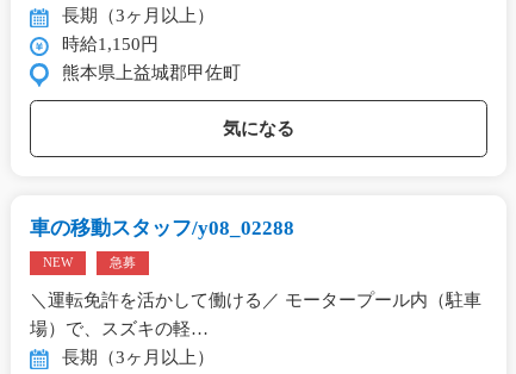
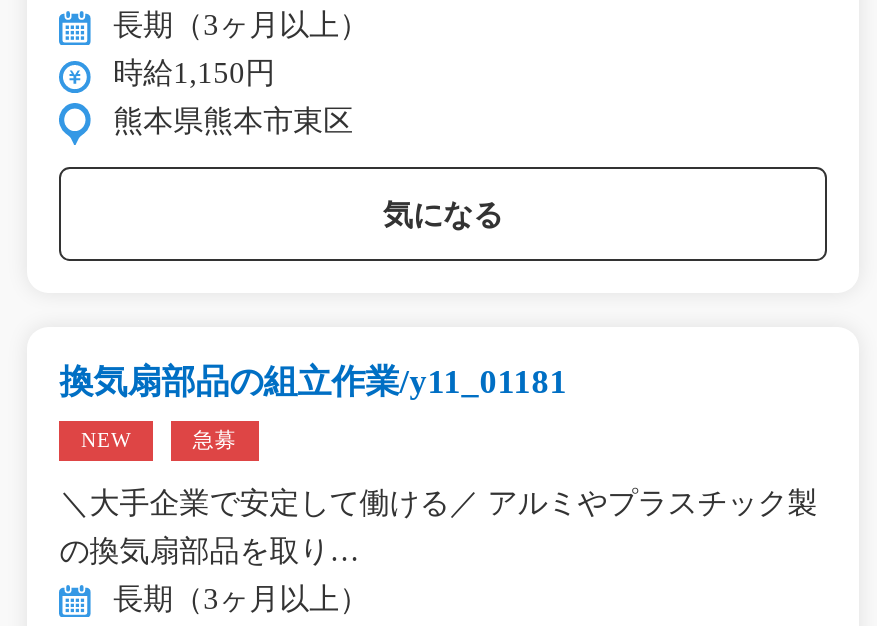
[62,63,241,83] 熊本県上益城郡甲佐町 -> [113,105,353,137] 熊本県熊本市東区
[30,217,295,239] 車の移動スタッフ/y08_02288 -> [59,362,567,400] 換気扇部品の組立作業/y11_01181
[30,291,482,310] ＼運転免許を活かして働ける／ モータープール内（駐車 -> [59,486,817,518] ＼大手企業で安定して働ける／ アルミやプラスチック製
[30,319,209,338] 場）で、スズキの軽… -> [59,534,359,566] の換気扇部品を取り…

